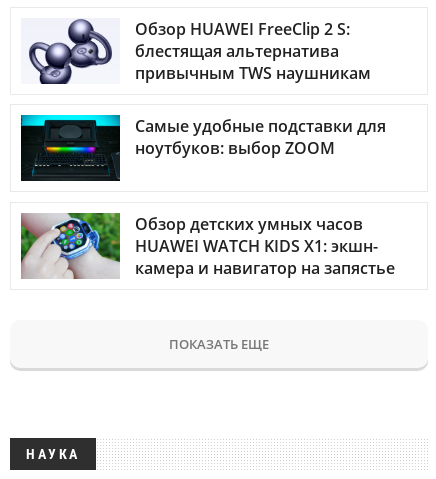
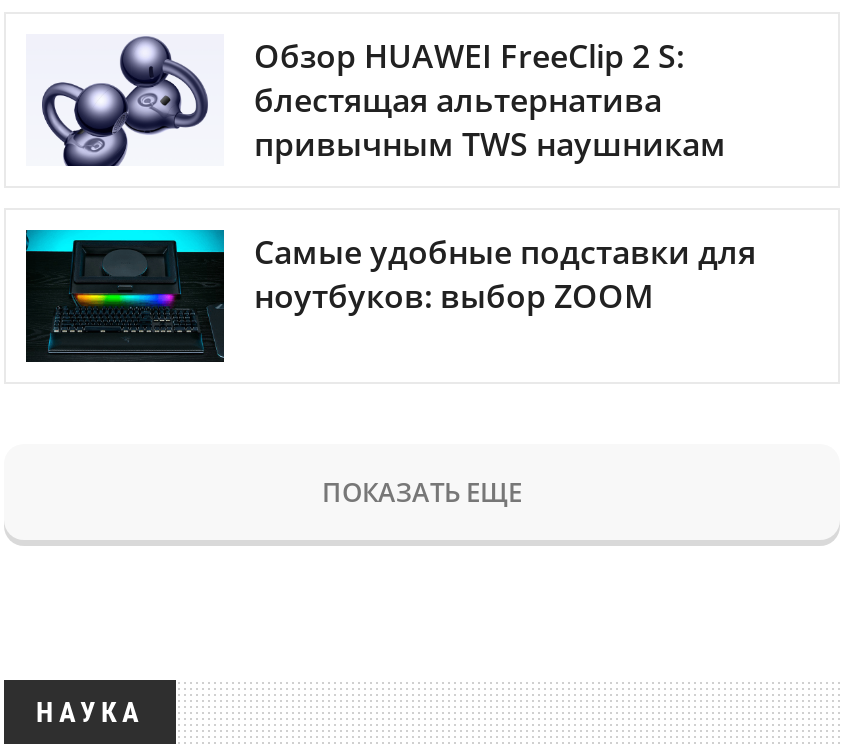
[20,212,395,280] [image] | Обзор детских умных часов | HUAWEI WATCH KIDS X1: экшн- | камера и навигатор на запястье -> none

